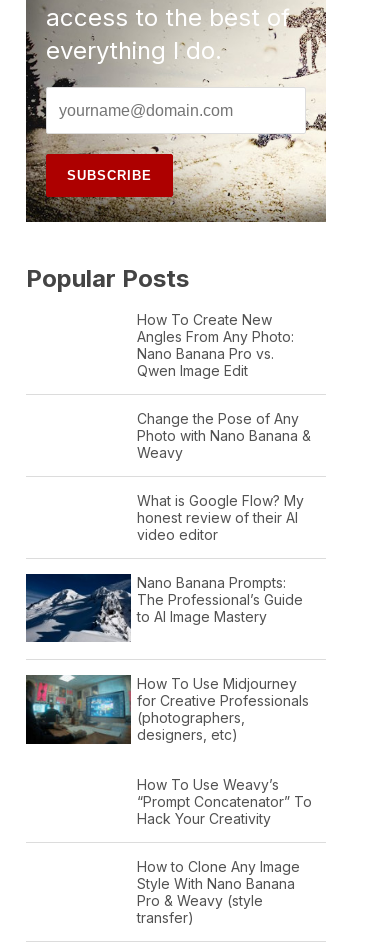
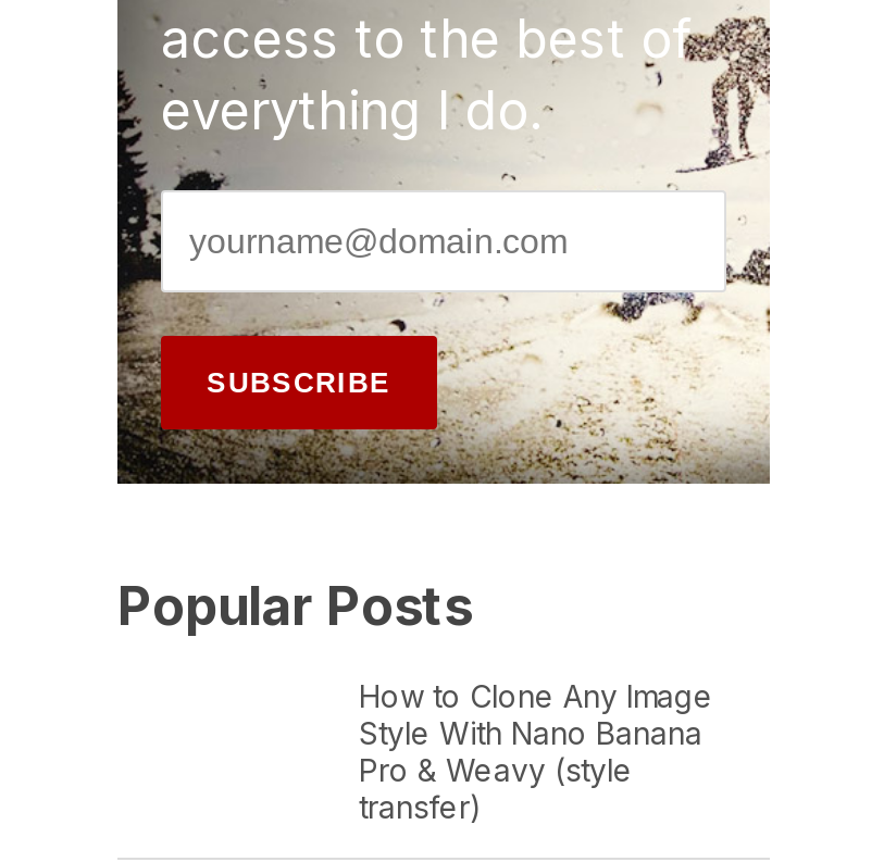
[25,311,311,643] [image] | How To Create New | Angles From Any Photo: | Nano Banana Pro vs. | Qwen Image Edit | Change the Pose of Any | Photo with Nano Banana & | Weavy | What is Google Flow? My | honest review of their AI | video editor | Nano Banana Prompts: | The Professional’s Guide | to AI Image Mastery -> none
[26,674,312,827] [image] | How To Use Midjourney | for Creative Professionals | (photographers, | designers, etc) | How To Use Weavy’s | “Prompt Concatenator” To | Hack Your Creativity -> none

